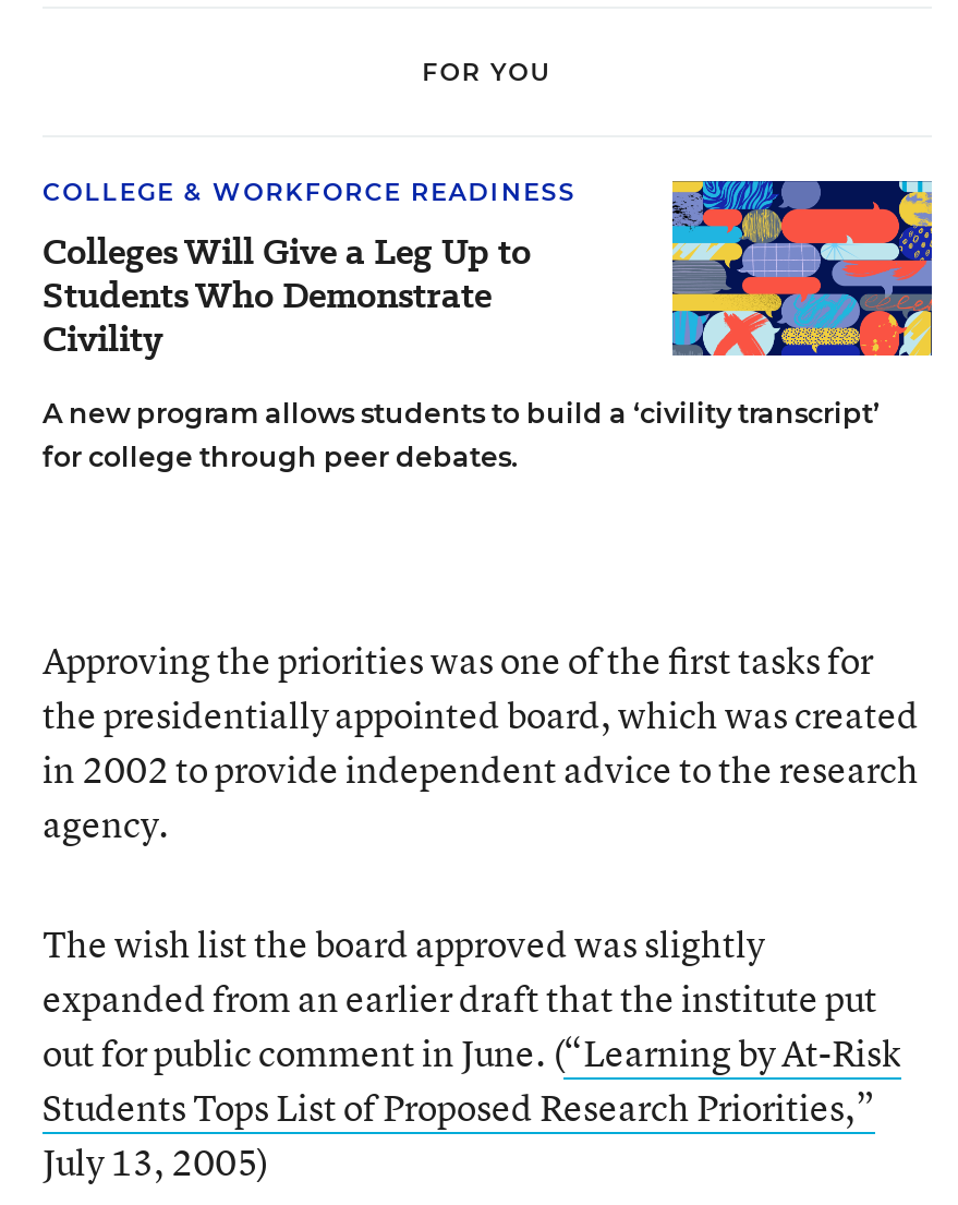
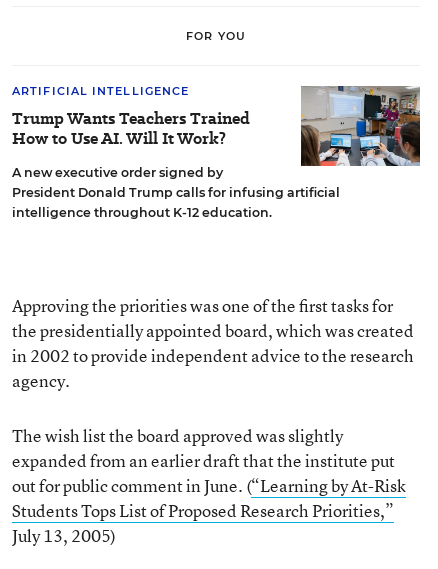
[43,177,576,364] COLLEGE & WORKFORCE READINESS | Colleges Will Give a Leg Up to | Students Who Demonstrate | Civility -> [12,84,250,150] ARTIFICIAL INTELLIGENCE | Trump Wants Teachers Trained | How to Use AI. Will It Work?
[43,179,934,473] [image] | A new program allows students to build a ‘civility transcript’ | for college through peer debates. -> [12,85,421,220] [image] | A new executive order signed by | President Donald Trump calls for infusing artificial | intelligence throughout K-12 education.

